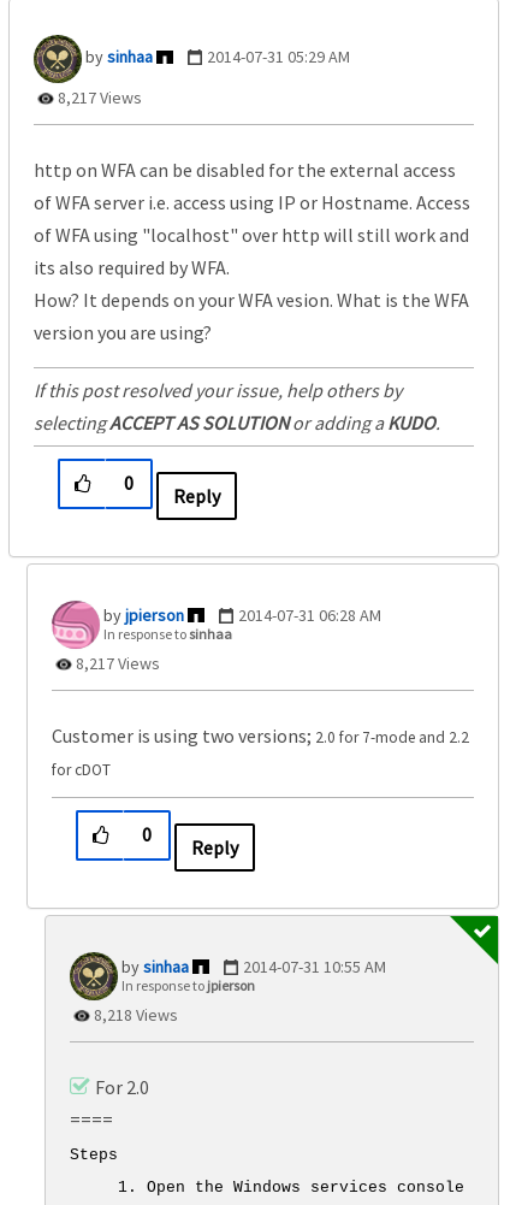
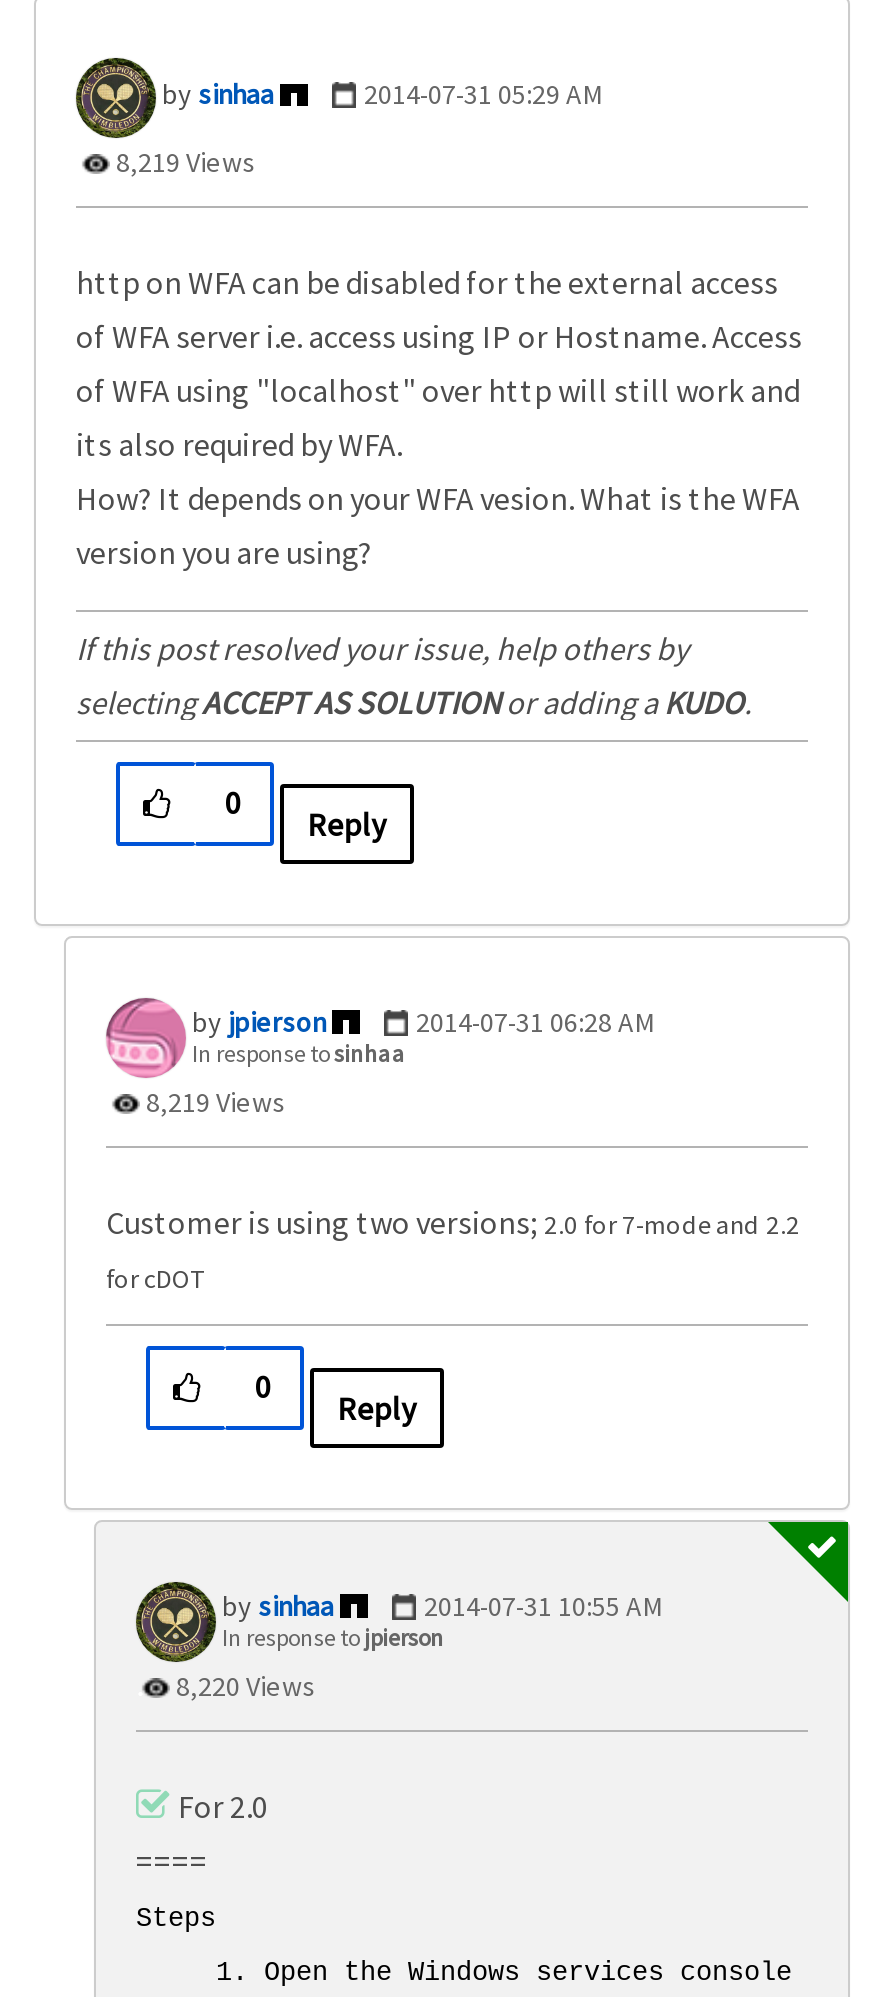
[54,87,142,108] 8,217 Views -> [110,144,256,180] 8,219 Views
[72,652,160,674] 8,217 Views -> [140,1084,286,1120] 8,219 Views
[90,1004,178,1026] 8,218 Views -> [170,1668,316,1704] 8,220 Views

